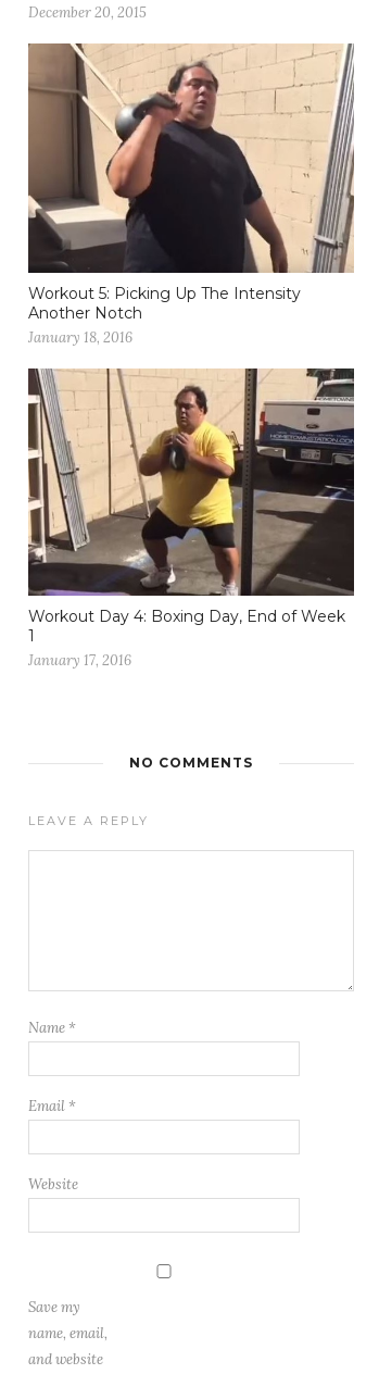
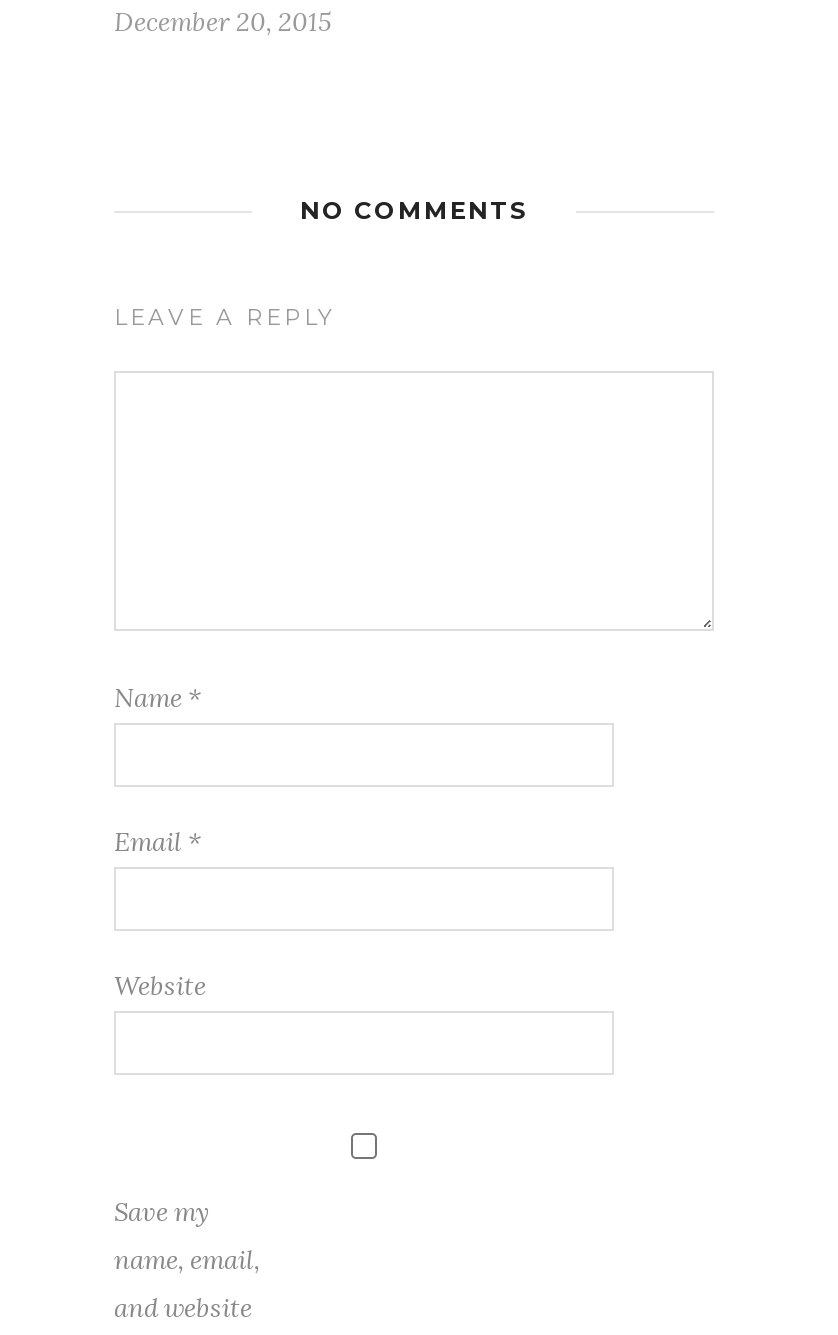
[27,42,355,347] [image] | Workout 5: Picking Up The Intensity | Another Notch | January 18, 2016 -> none
[27,367,355,670] [image] | Workout Day 4: Boxing Day, End of Week | 1 | January 17, 2016 -> none

